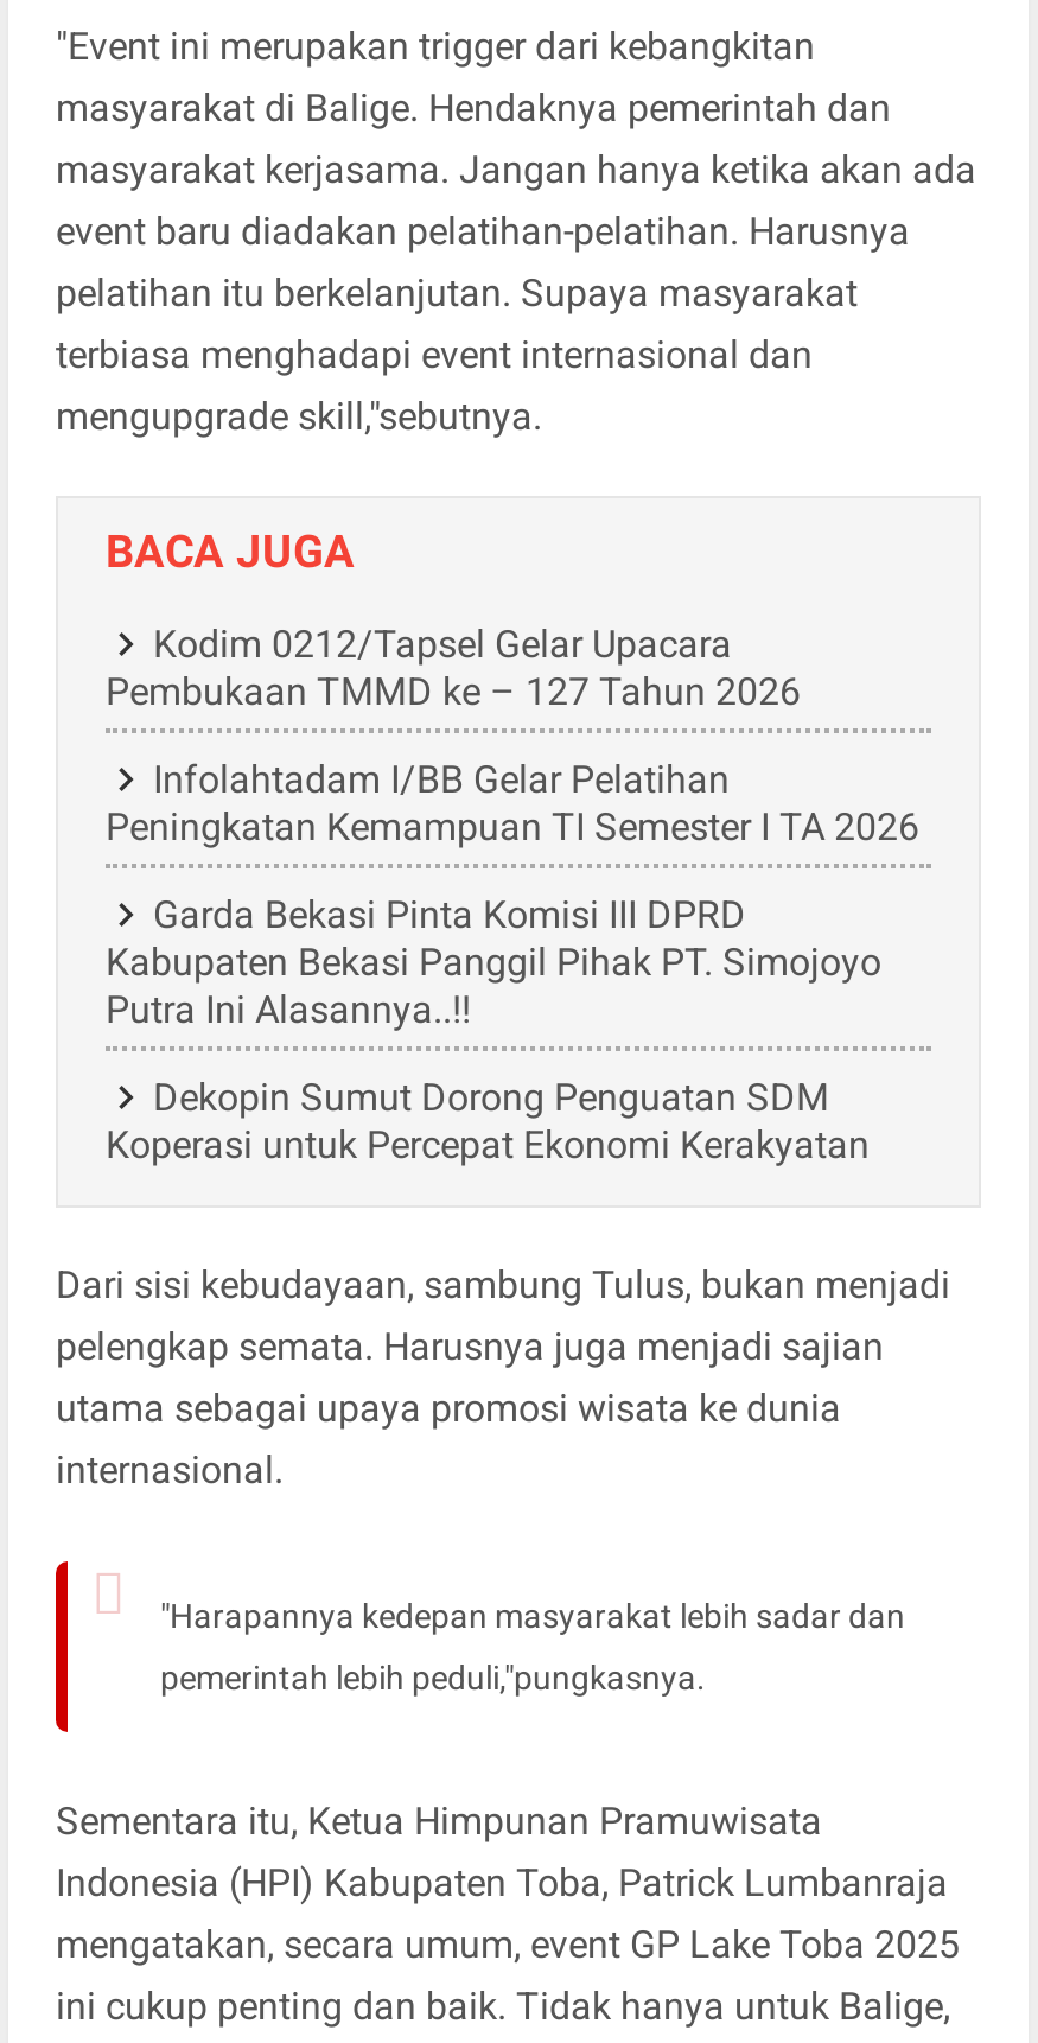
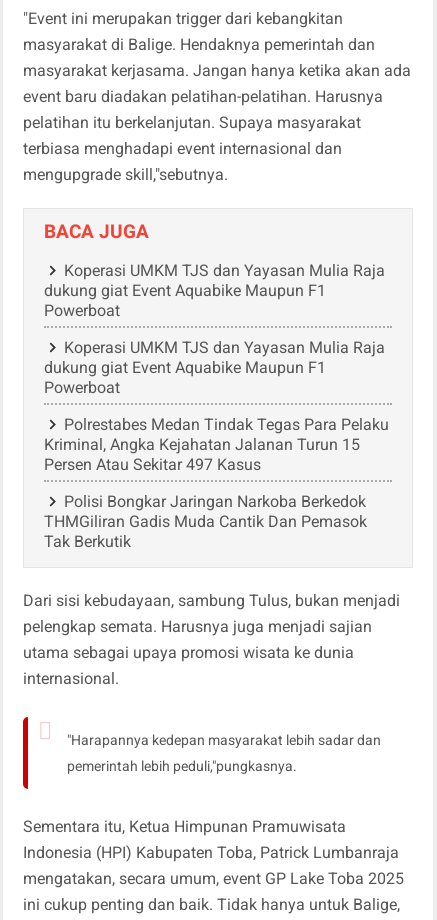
[106,622,801,715] Kodim 0212/Tapsel Gelar Upacara | Pembukaan TMMD ke – 127 Tahun 2026 -> [44,261,385,320] Koperasi UMKM TJS dan Yayasan Mulia Raja | dukung giat Event Aquabike Maupun F1 | Powerboat
[106,758,919,850] Infolahtadam I/BB Gelar Pelatihan | Peningkatan Kemampuan TI Semester I TA 2026 -> [44,338,385,397] Koperasi UMKM TJS dan Yayasan Mulia Raja | dukung giat Event Aquabike Maupun F1 | Powerboat
[106,893,881,1033] Garda Bekasi Pinta Komisi III DPRD | Kabupaten Bekasi Panggil Pihak PT. Simojoyo | Putra Ini Alasannya..!! -> [44,415,389,474] Polrestabes Medan Tindak Tegas Para Pelaku | Kriminal, Angka Kejahatan Jalanan Turun 15 | Persen Atau Sekitar 497 Kasus
[106,1076,870,1168] Dekopin Sumut Dorong Penguatan SDM | Koperasi untuk Percepat Ekonomi Kerakyatan -> [44,492,367,551] Polisi Bongkar Jaringan Narkoba Berkedok | THMGiliran Gadis Muda Cantik Dan Pemasok | Tak Berkutik

